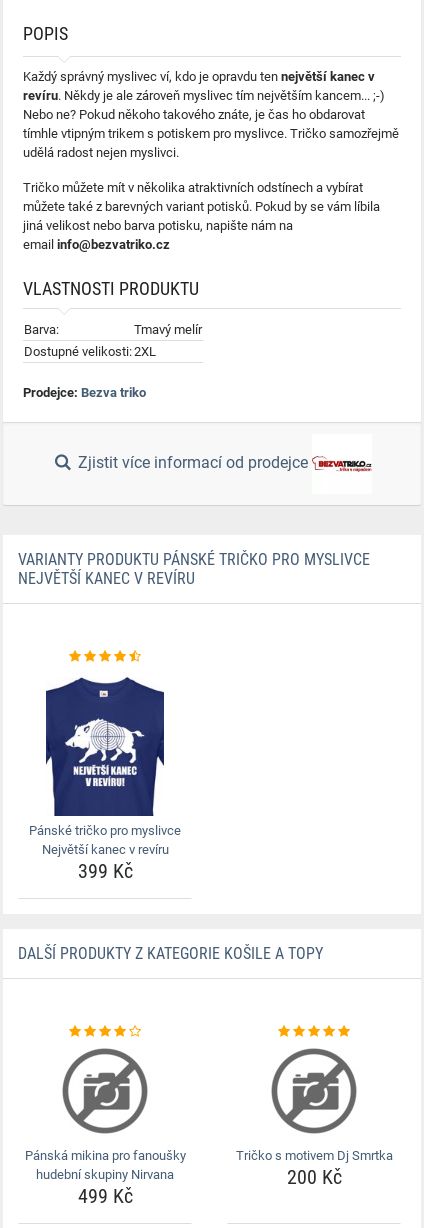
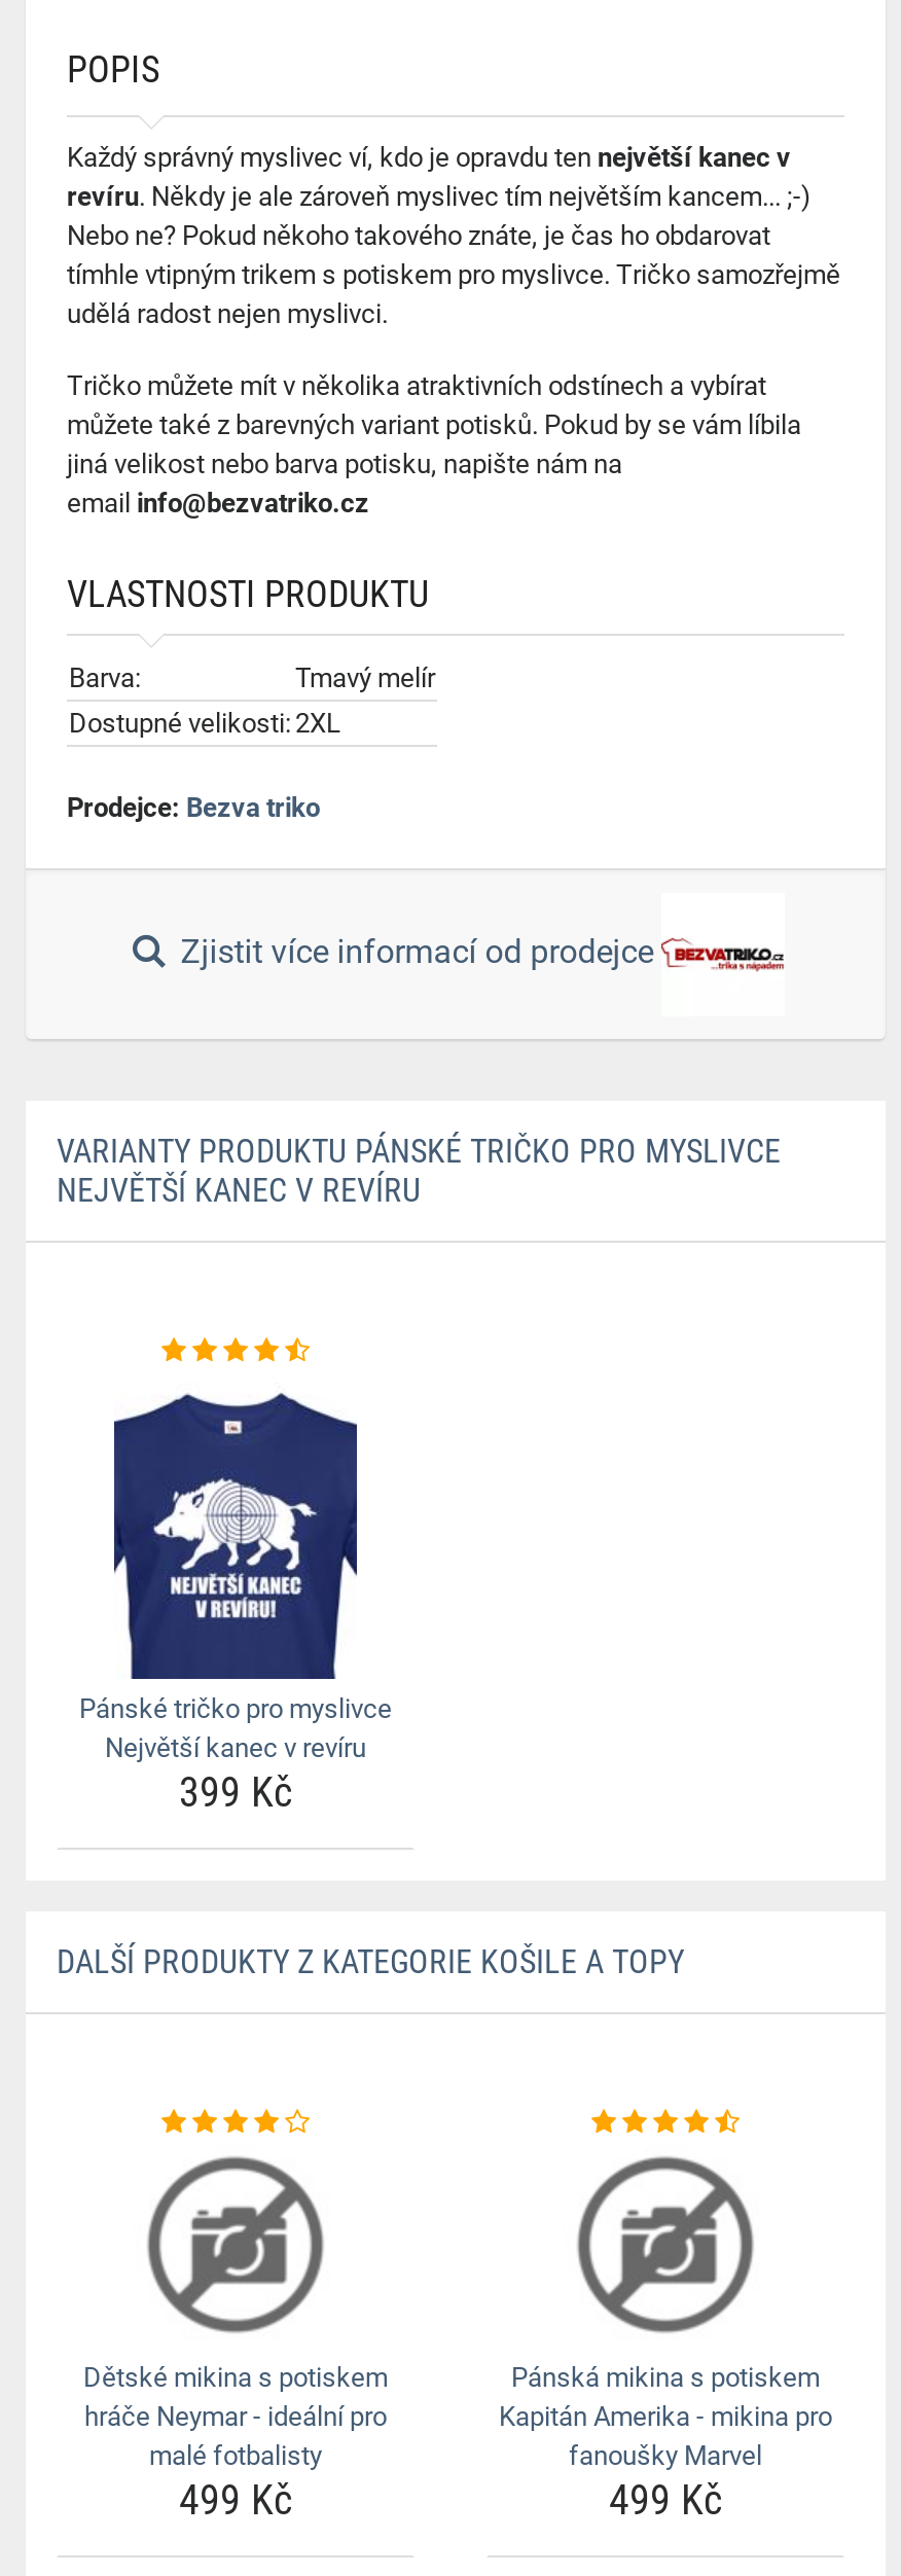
[24,1148,185,1182] Pánská mikina pro fanoušky | hudební skupiny Nirvana -> [83,2362,388,2471] Dětské mikina s potiskem | hráče Neymar - ideální pro | malé fotbalisty
[235,1148,392,1189] Tričko s motivem Dj Smrtka | 200 Kč -> [499,2362,832,2525] Pánská mikina s potiskem | Kapitán Amerika - mikina pro | fanoušky Marvel | 499 Kč

